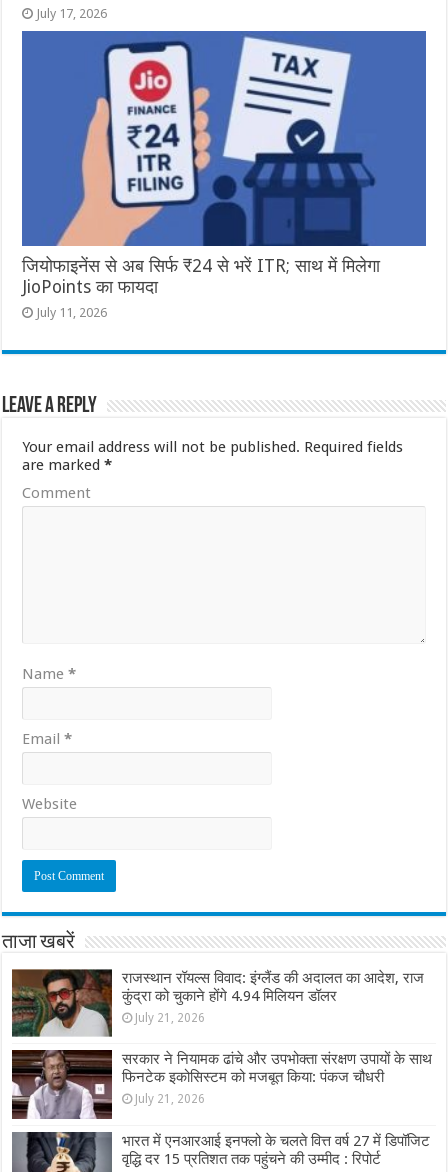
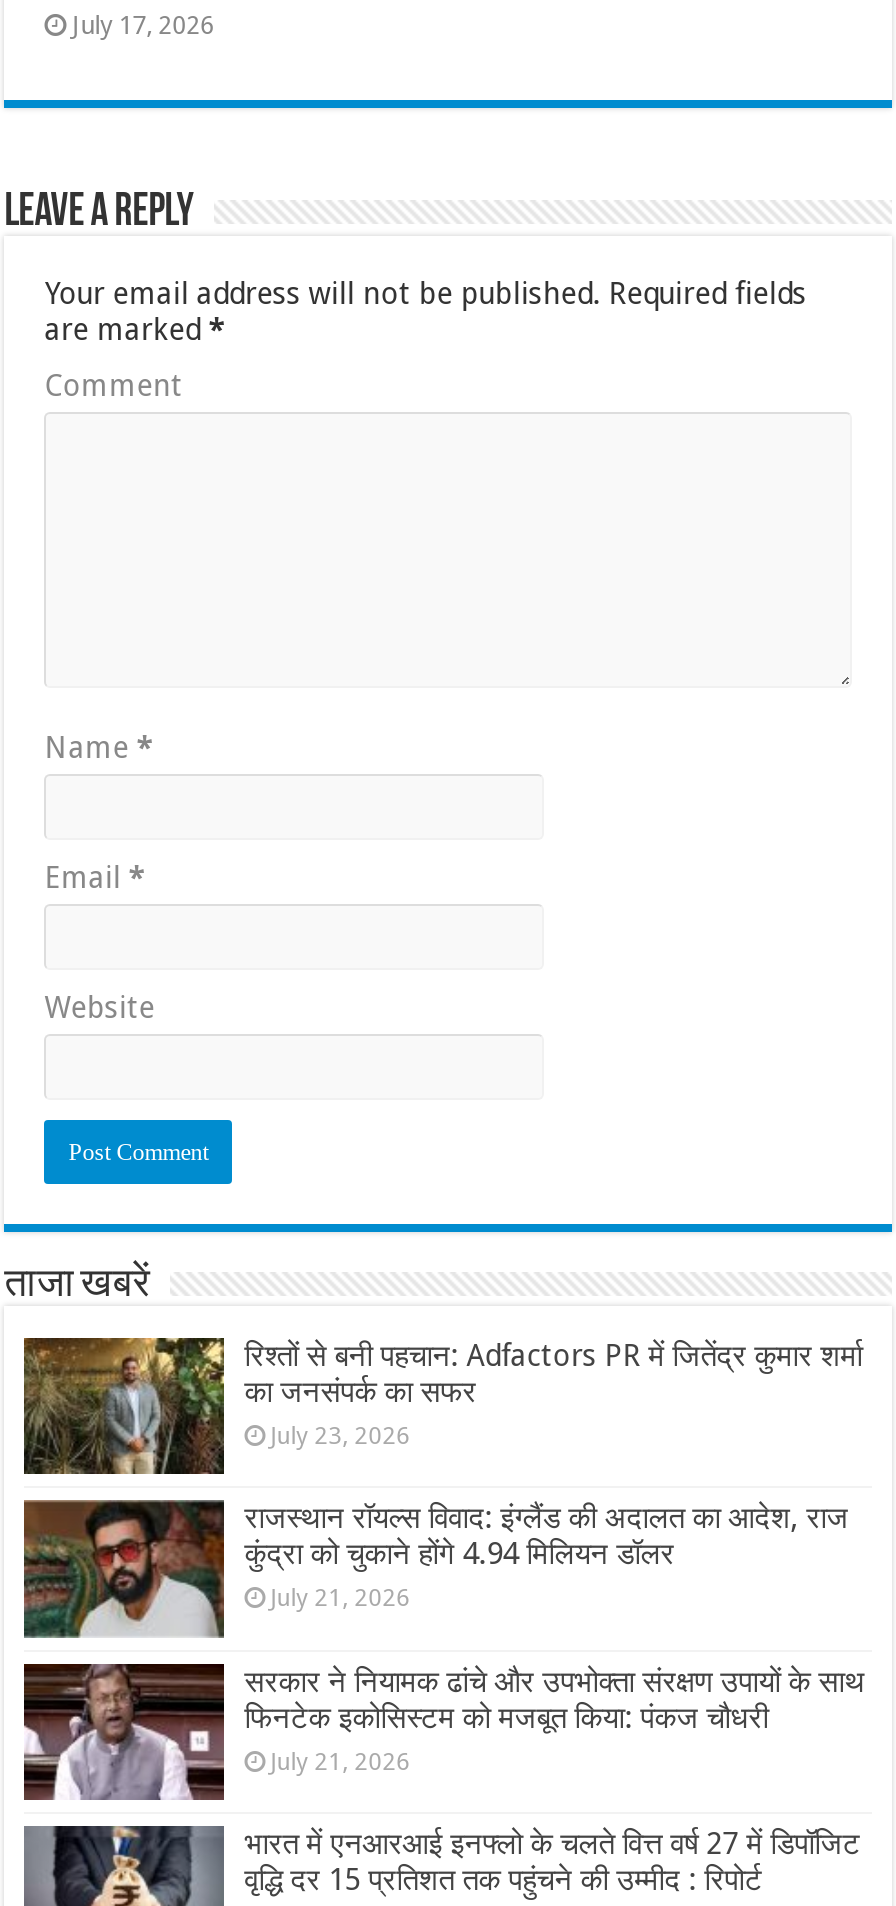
[21,30,427,320] [image] | जियोफाइनेंस से अब सिर्फ ₹24 से भरें ITR; साथ में मिलेगा | JioPoints का फायदा | July 11, 2026 -> none
moved [2,438,403,953] -> [4,277,806,1307]: Your email address will not be published. Required fields | are marked * | Comment | Name * | Email * | Website | ताजा खबरें
none -> [24,1336,862,1476] [image] | रिश्तों से बनी पहचान: Adfactors PR में जितेंद्र कुमार शर्मा | का जनसंपर्क का सफर | July 23, 2026

